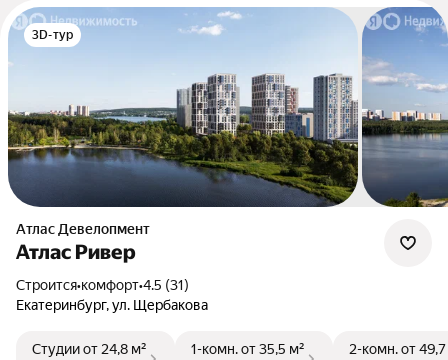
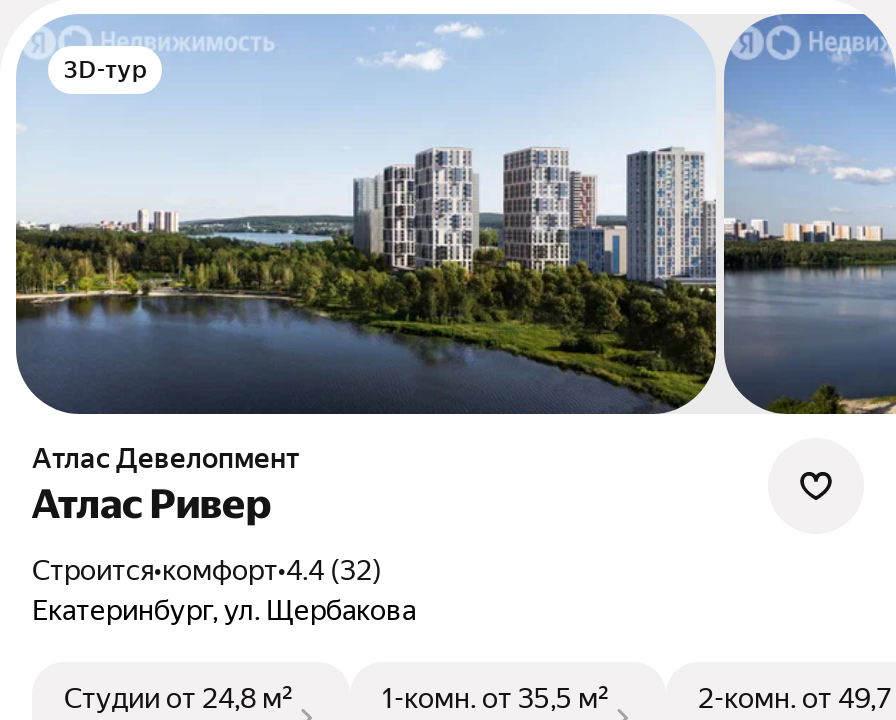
[25,277,189,293] Строится•комфорт•4.5 (31) -> [50,554,382,586] Строится•комфорт•4.4 (32)

